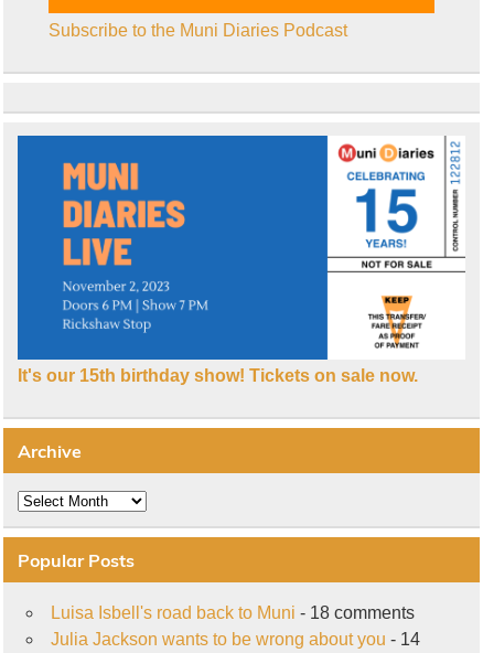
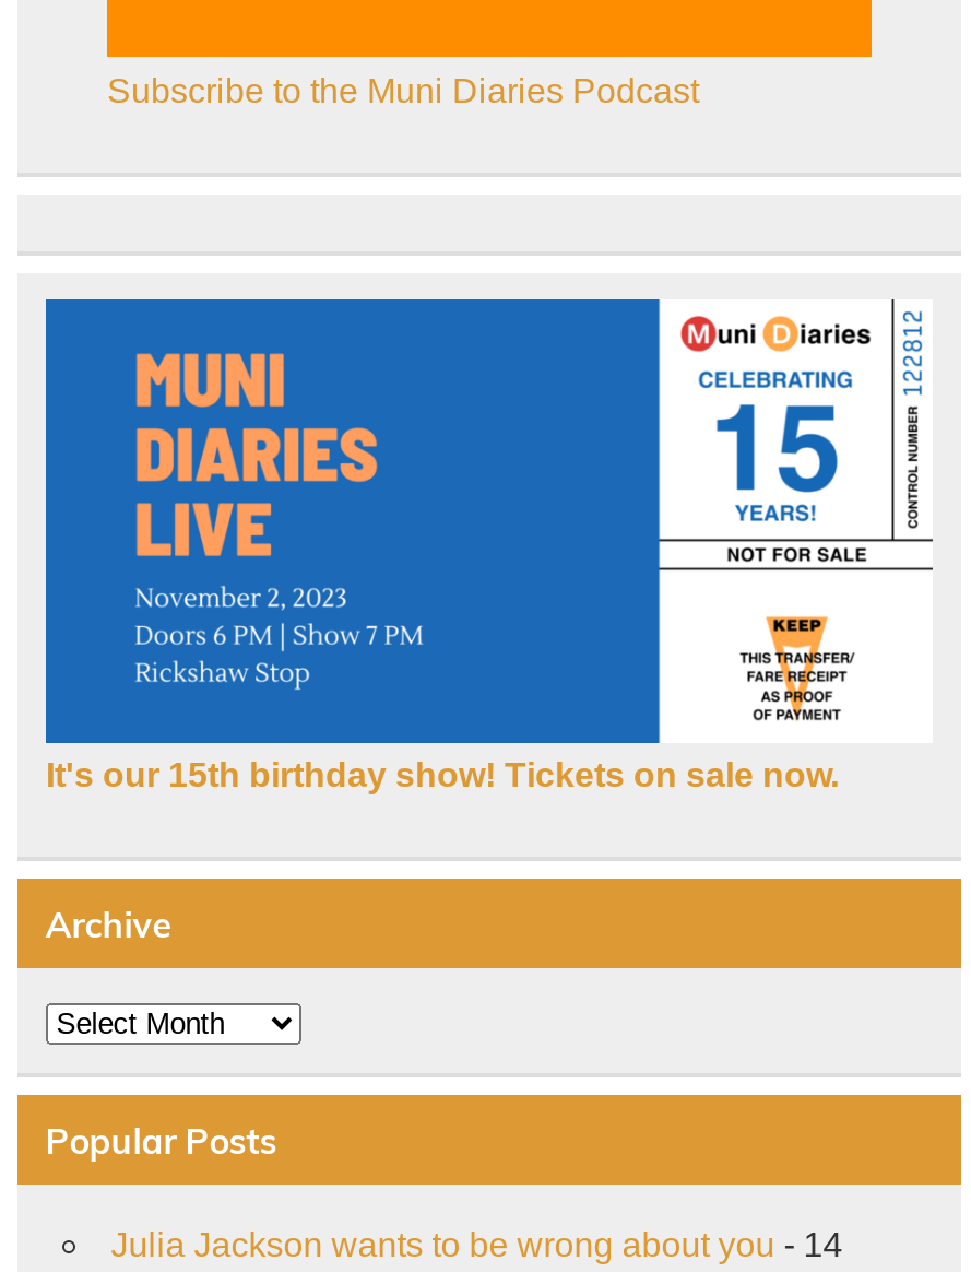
[51,604,414,622] Luisa Isbell's road back to Muni - 18 comments -> none

